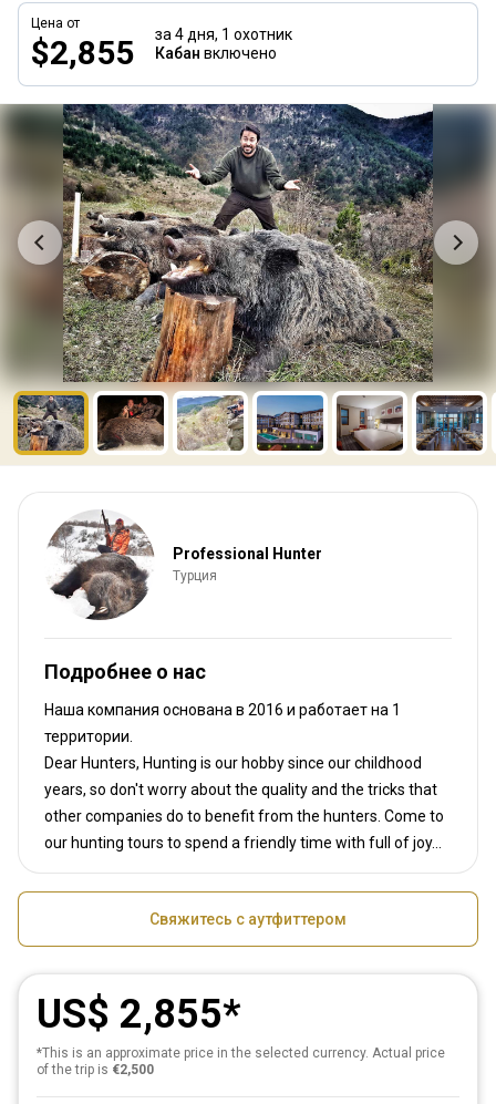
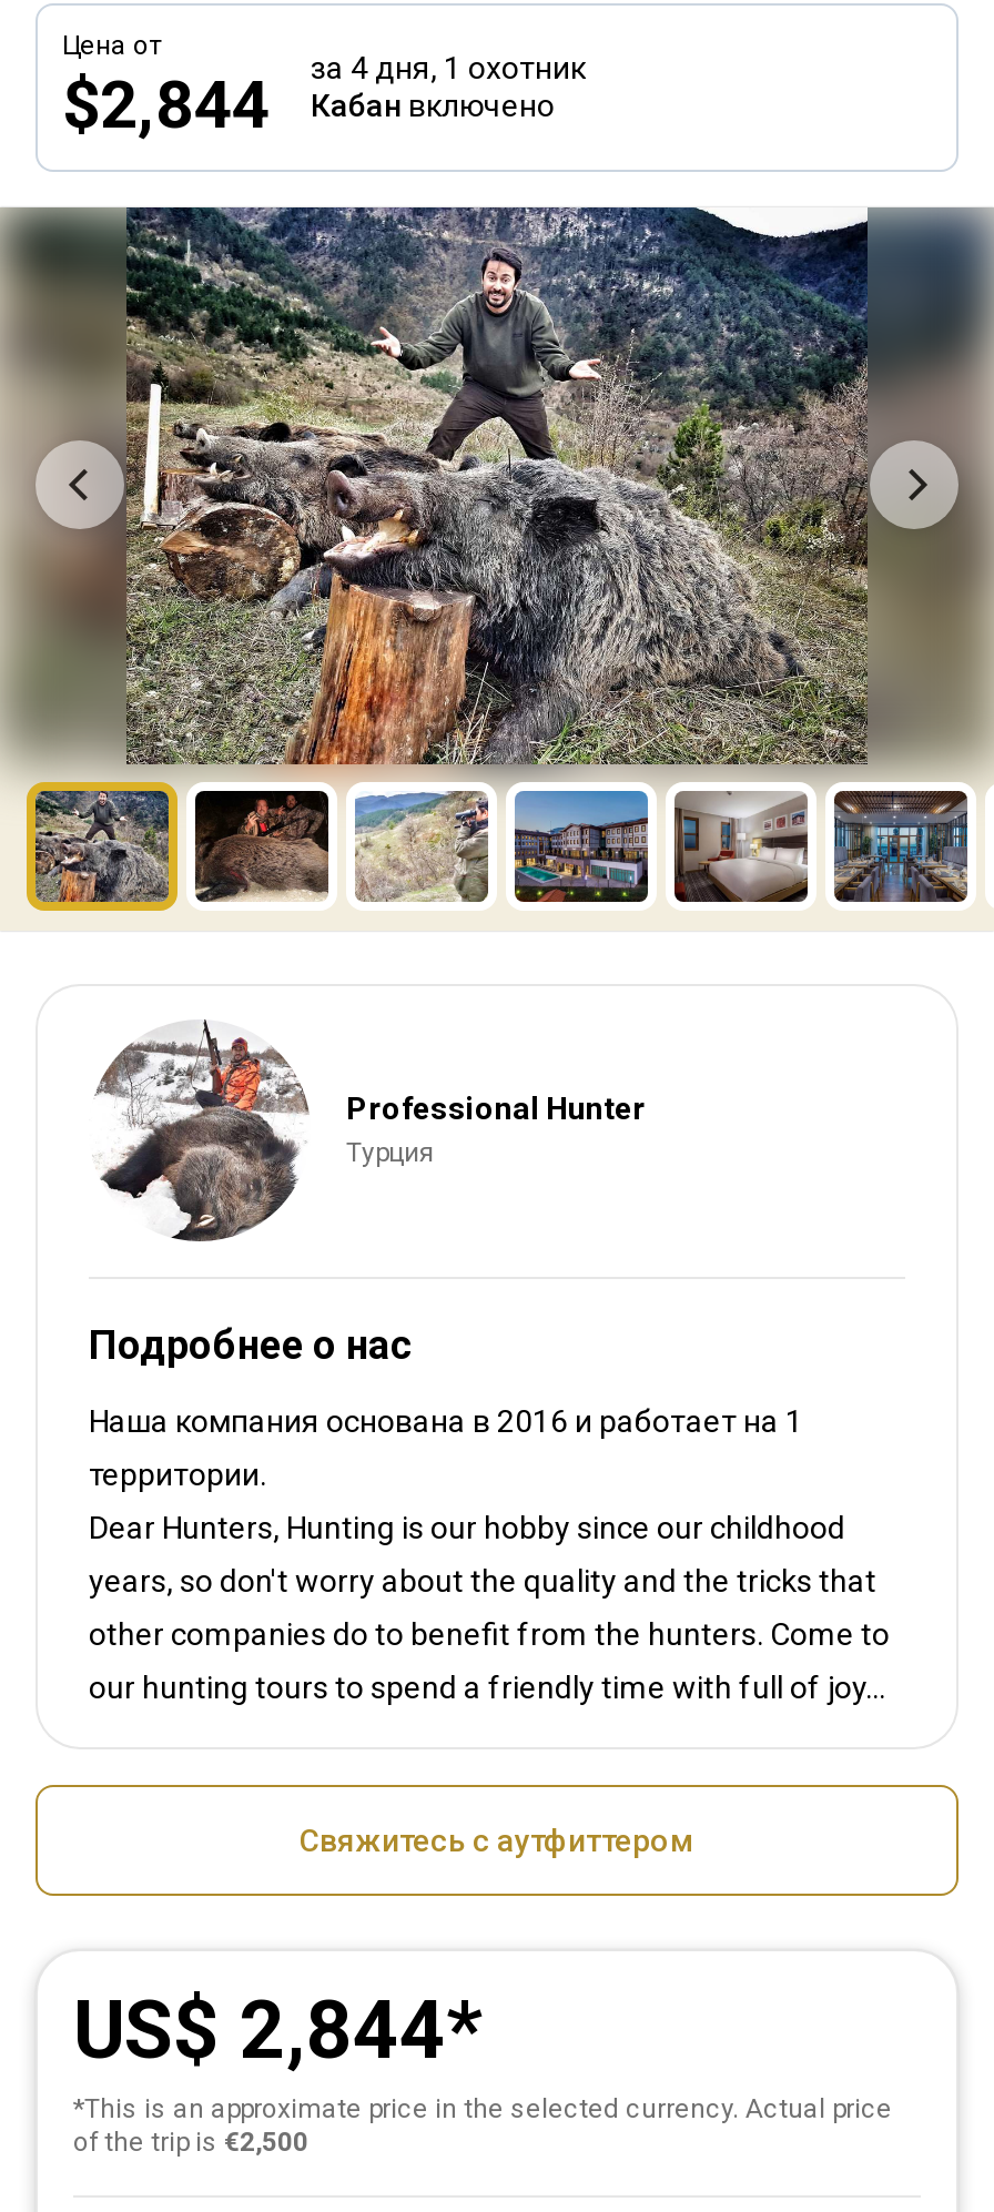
[31,25,292,72] $2,855 за 4 дня, 1 охотник Кабан включено -> [62,50,586,143] $2,844 за 4 дня, 1 охотник Кабан включено
[37,991,223,1037] US$ 2,855 -> [73,1984,446,2078] US$ 2,844

